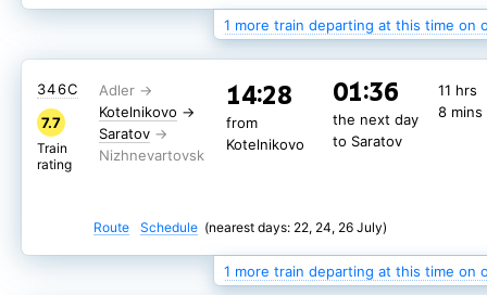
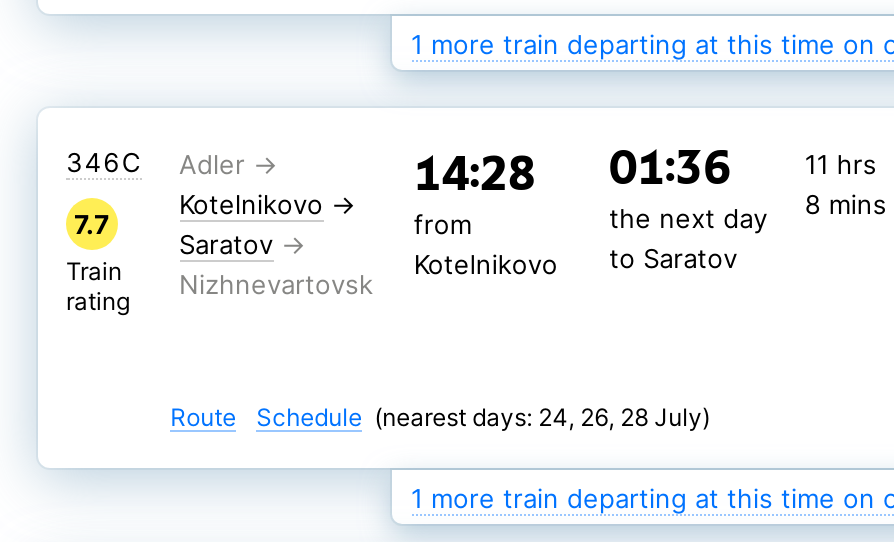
[140,219,387,235] Schedule (nearest days: 22, 24, 26 July) -> [256,402,710,432] Schedule (nearest days: 24, 26, 28 July)

